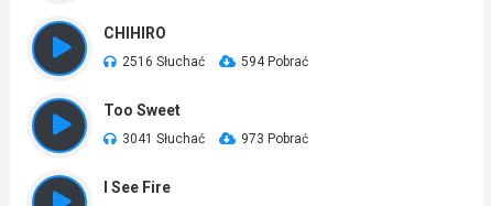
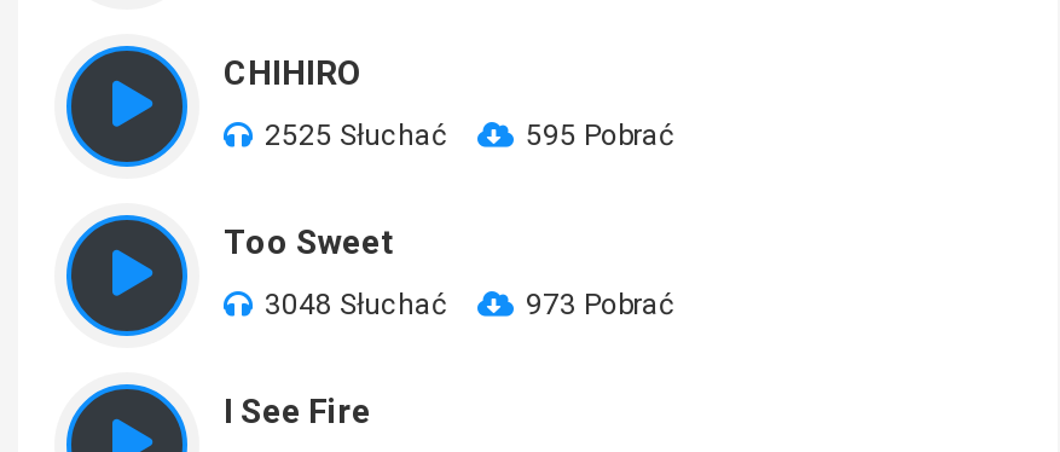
[122,54,205,69] 2516 Słuchać -> [265,118,446,152] 2525 Słuchać
[241,54,308,69] 594 Pobrać -> [526,118,673,152] 595 Pobrać
[122,131,205,147] 3041 Słuchać -> [265,288,446,321] 3048 Słuchać

